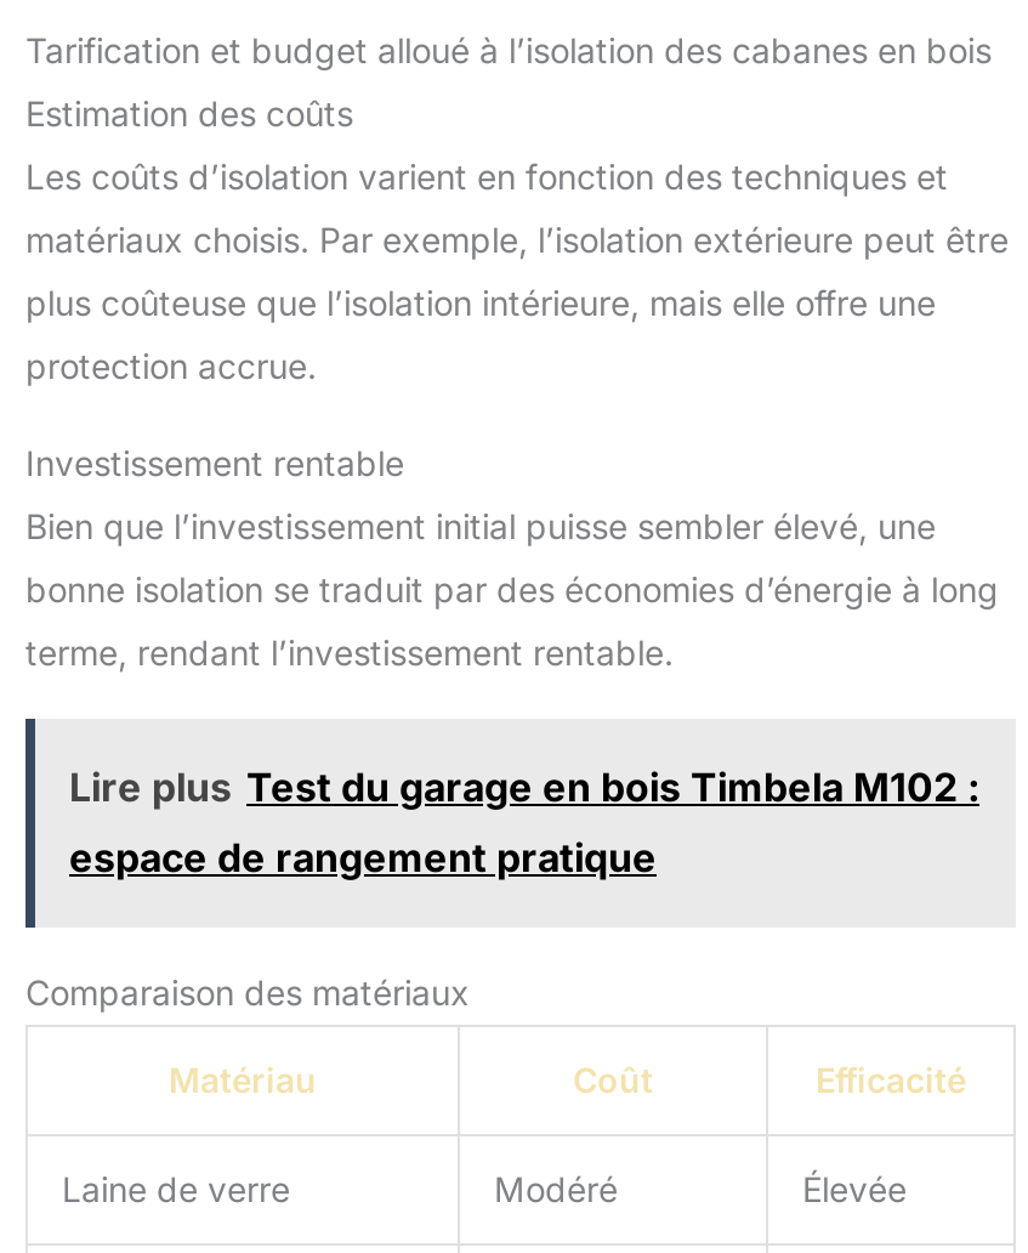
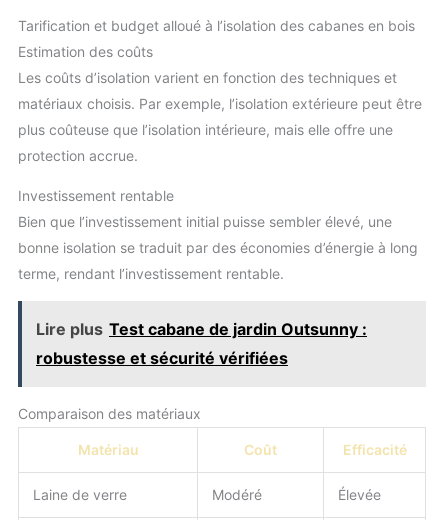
[69,763,979,882] Lire plus Test du garage en bois Timbela M102 : | espace de rangement pratique -> [36,319,367,368] Lire plus Test cabane de jardin Outsunny : | robustesse et sécurité vérifiées

